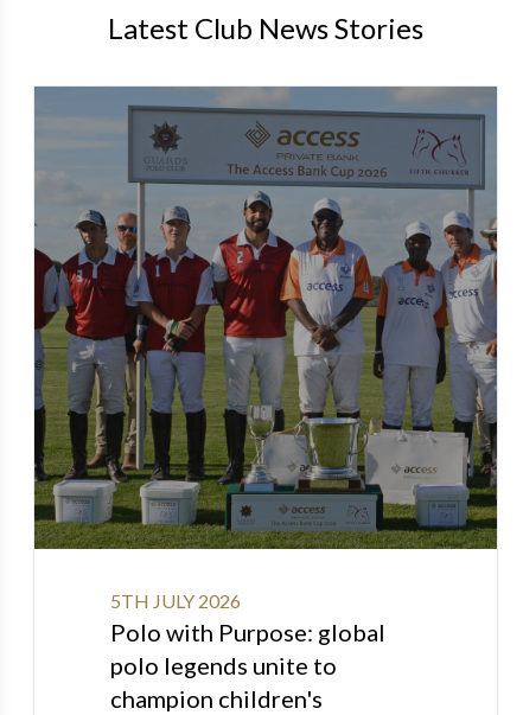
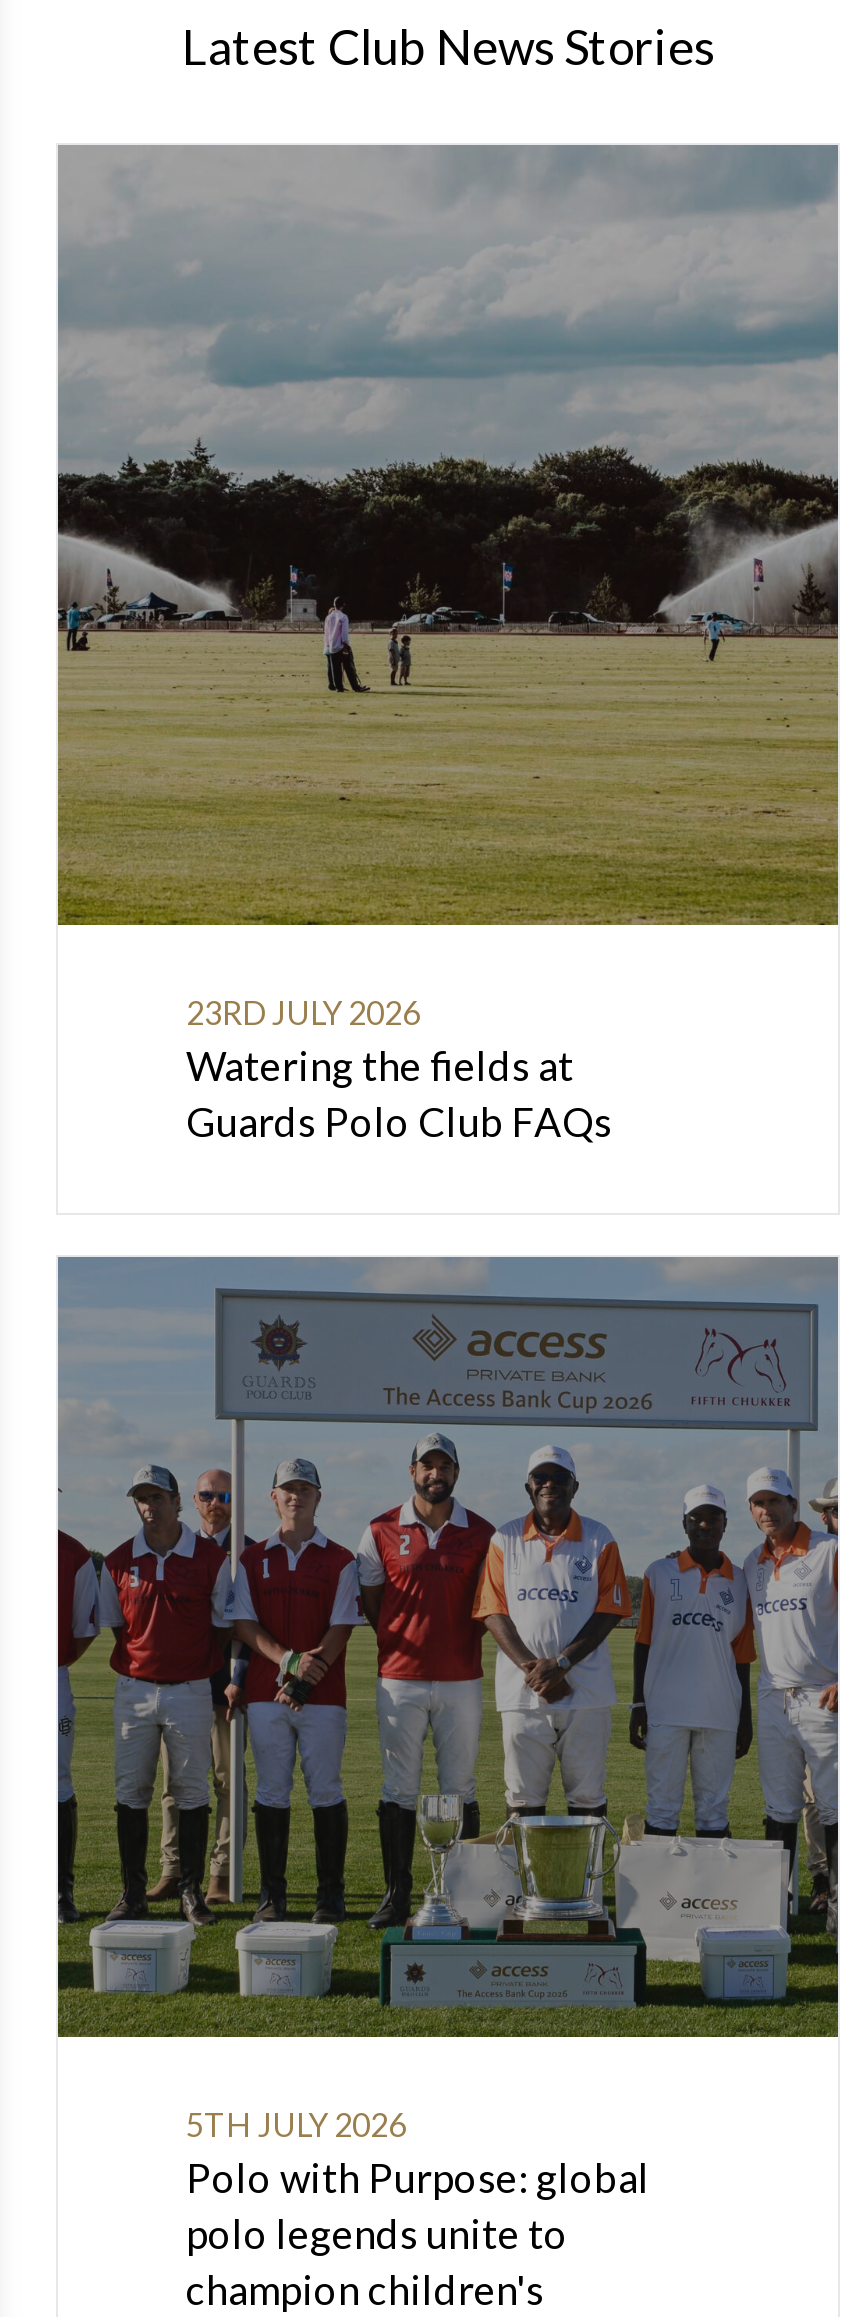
none -> [56,145,840,1144] [image] | 23RD JULY 2026 | Watering the fields at | Guards Polo Club FAQs

